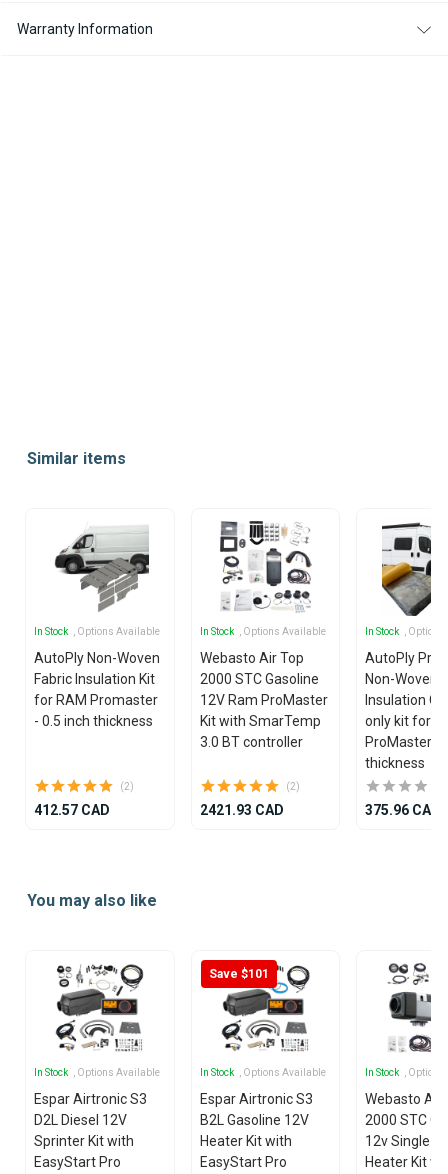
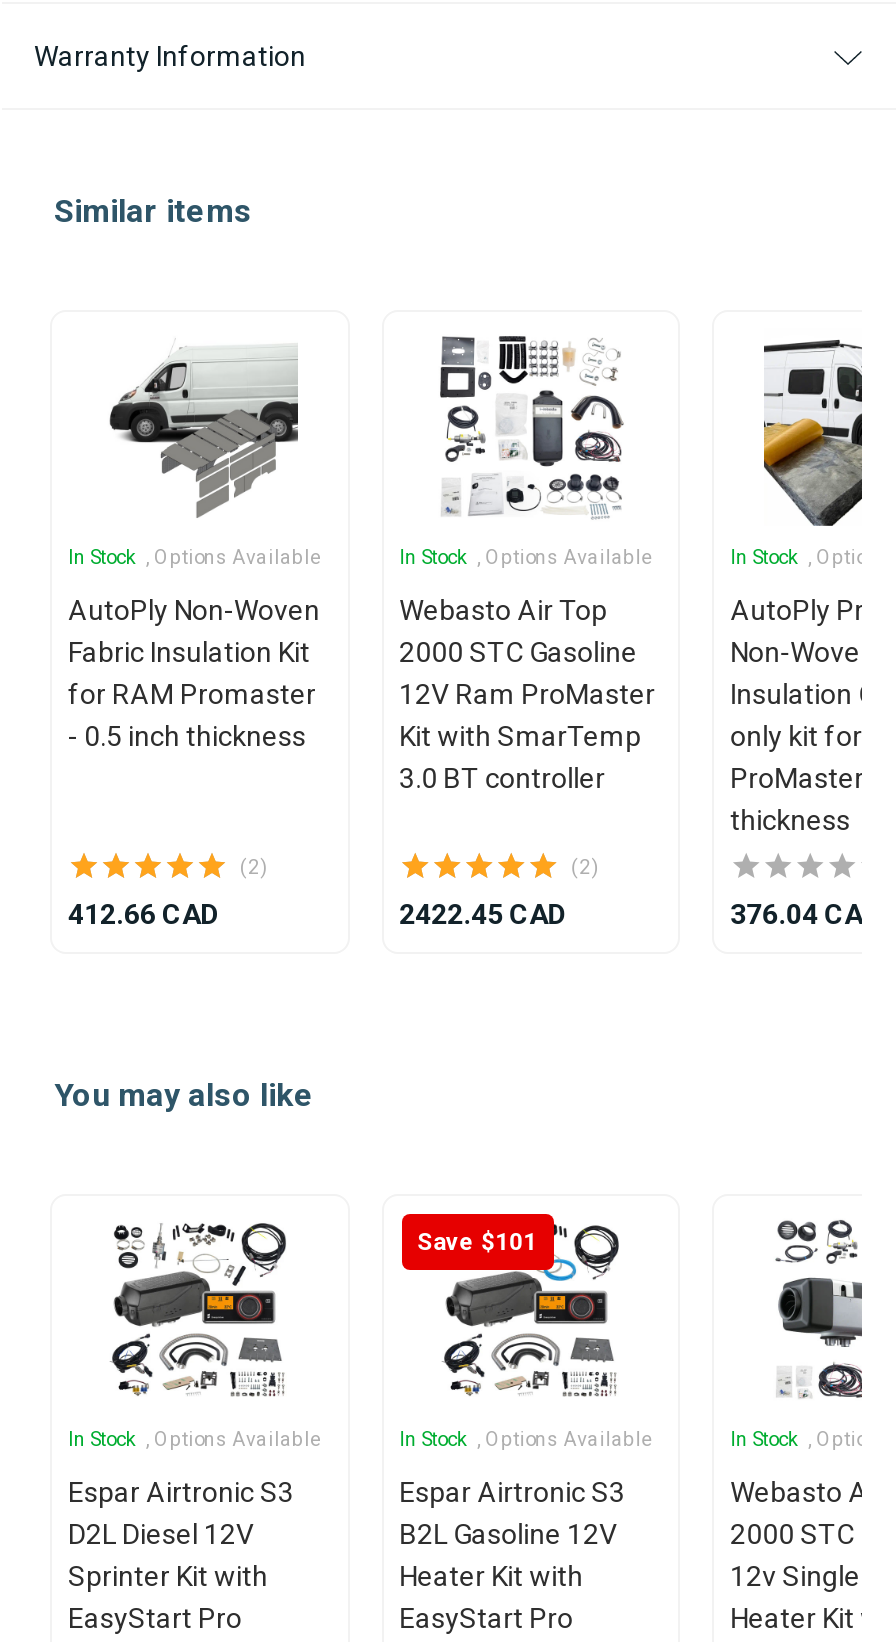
[34,802,110,818] 412.57 CAD -> [68,898,220,930] 412.66 CAD
[200,802,284,818] 2421.93 CAD -> [399,898,567,930] 2422.45 CAD
[365,802,441,818] 375.96 CAD -> [730,898,882,930] 376.04 CAD

